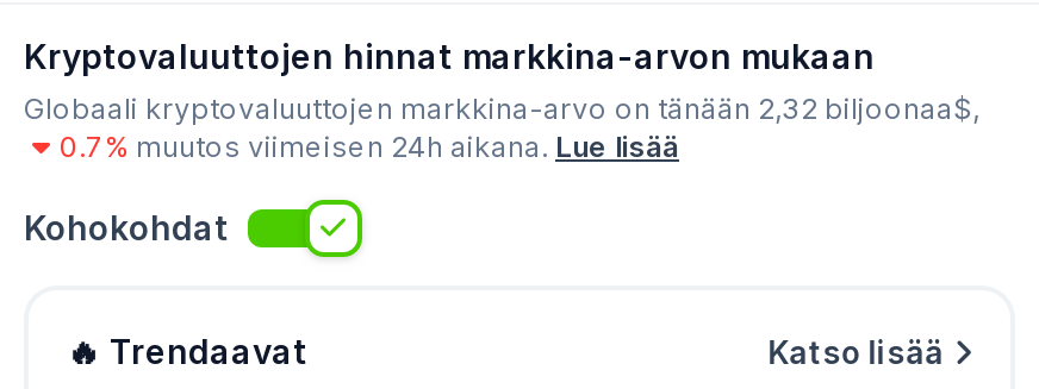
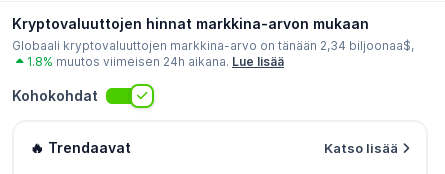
[24,90,979,126] Globaali kryptovaluuttojen markkina-arvo on tänään 2,32 biljoonaa$, -> [12,38,414,53] Globaali kryptovaluuttojen markkina-arvo on tänään 2,34 biljoonaa$,
[60,128,679,164] 0.7% muutos viimeisen 24h aikana. Lue lisää -> [27,54,284,69] 1.8% muutos viimeisen 24h aikana. Lue lisää

